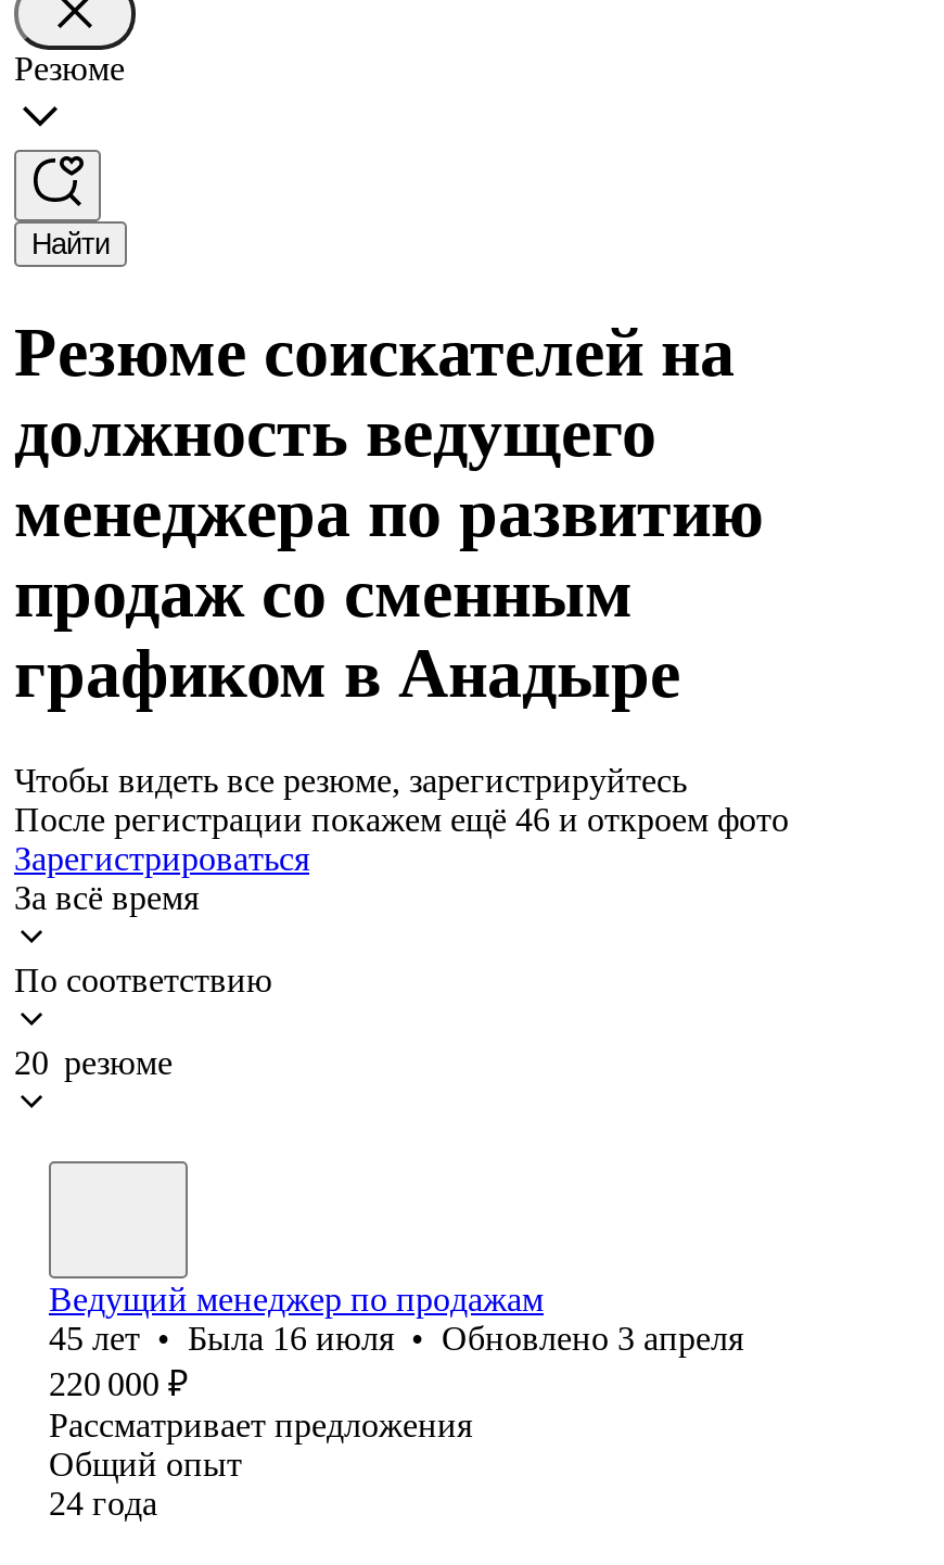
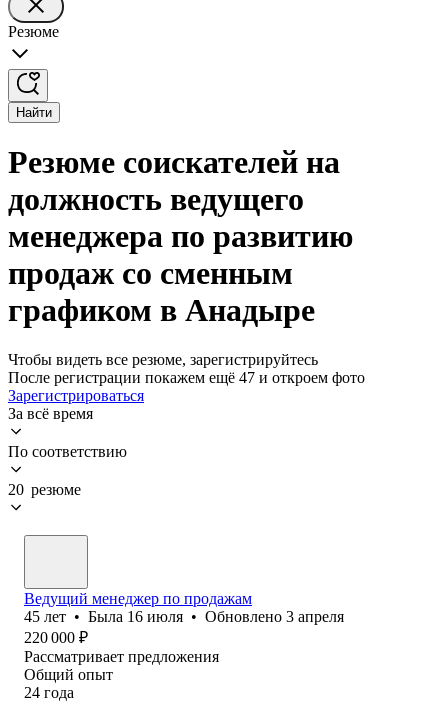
[14,801,789,838] После регистрации покажем ещё 46 и откроем фото -> [8,369,365,386] После регистрации покажем ещё 47 и откроем фото

